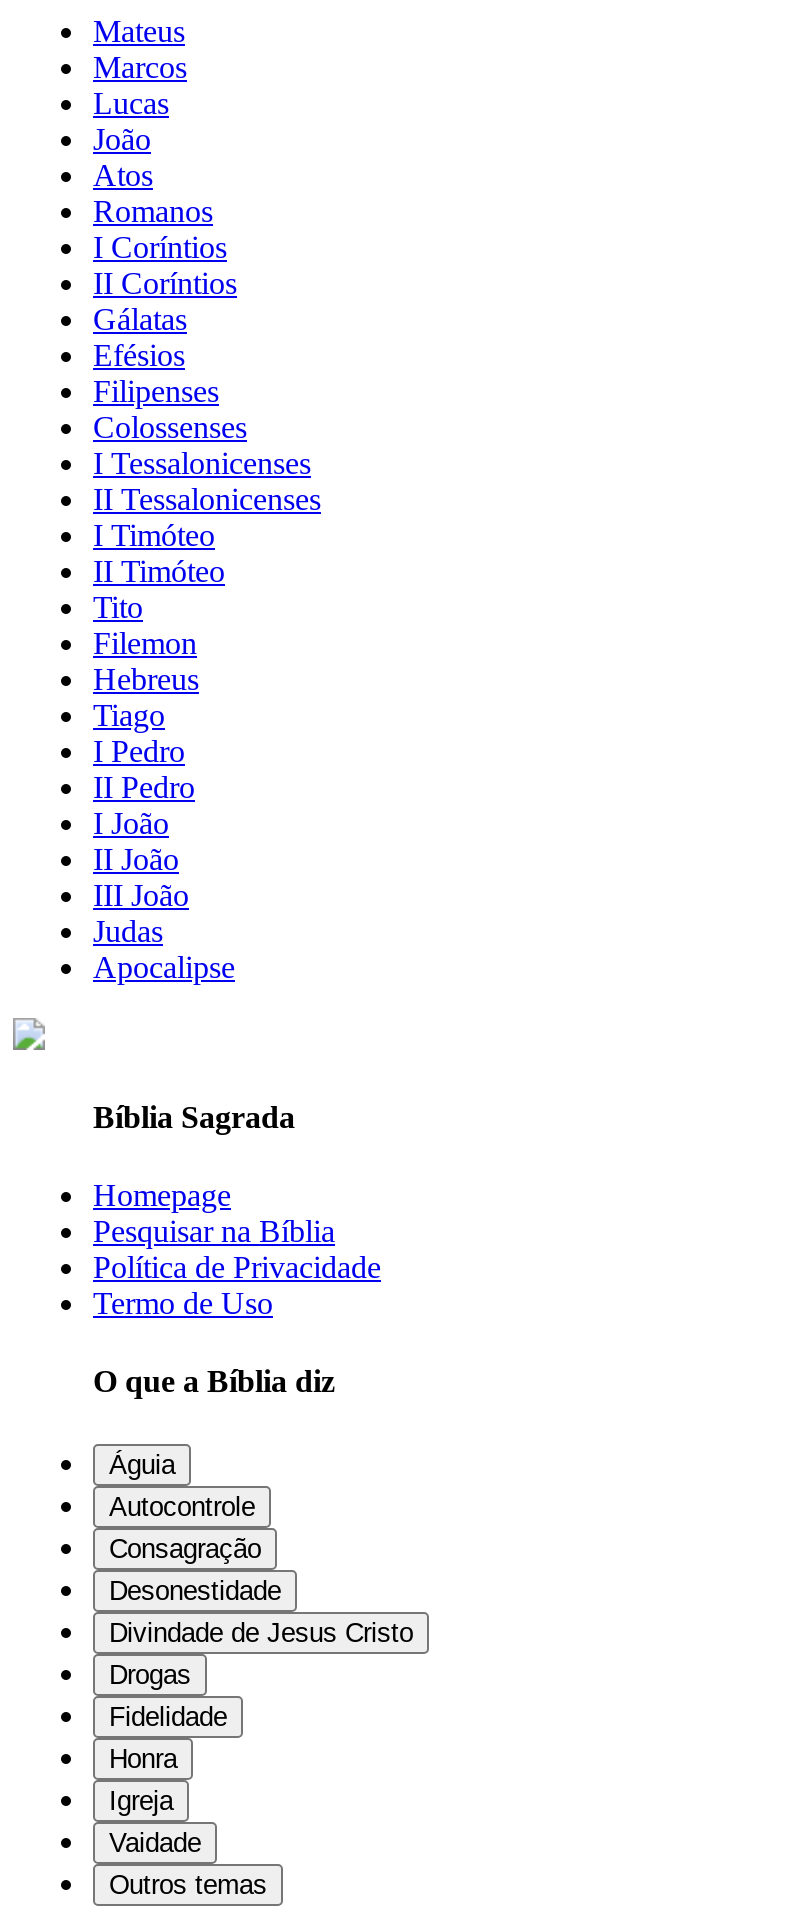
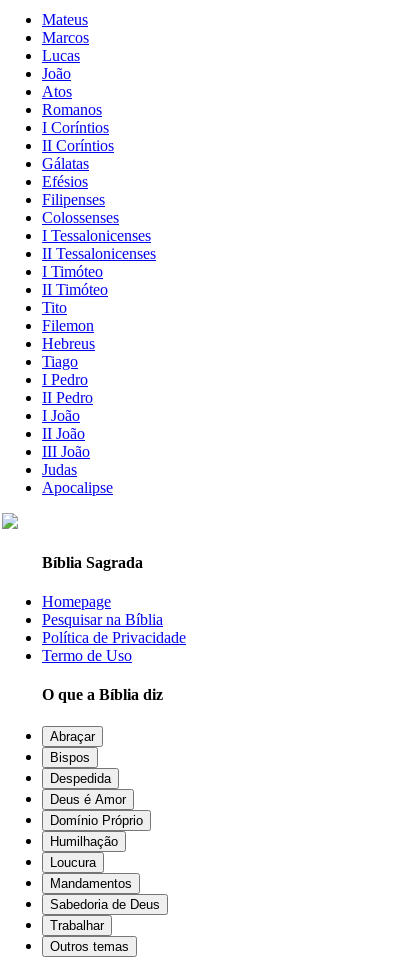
[109,1449,413,1857] Águia | Autocontrole | Consagração | Desonestidade | Divindade de Jesus Cristo | Drogas | Fidelidade | Honra | Igreja | Vaidade -> [50,729,160,933] Abraçar | Bispos | Despedida | Deus é Amor | Domínio Próprio | Humilhação | Loucura | Mandamentos | Sabedoria de Deus | Trabalhar

